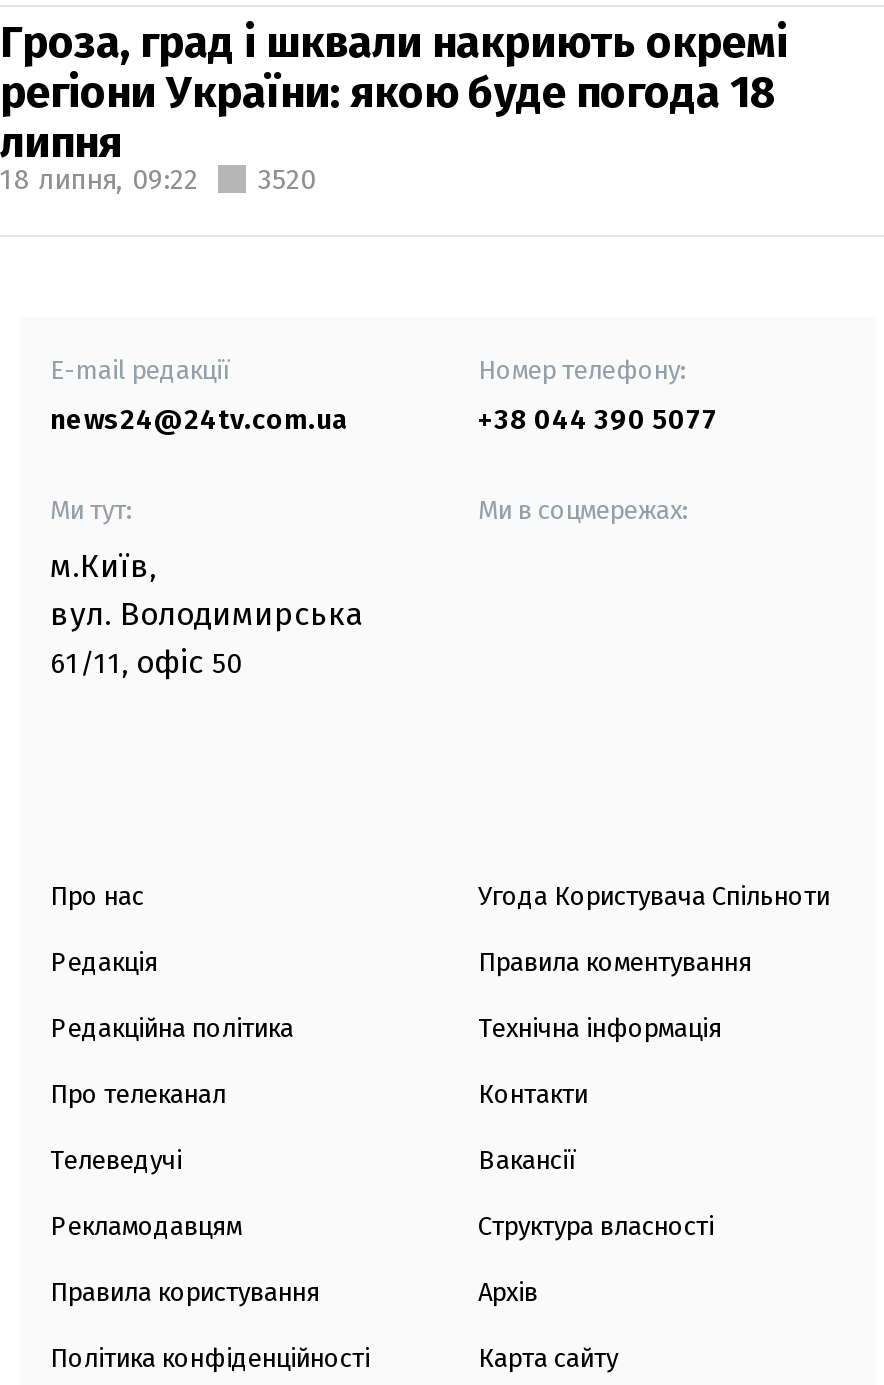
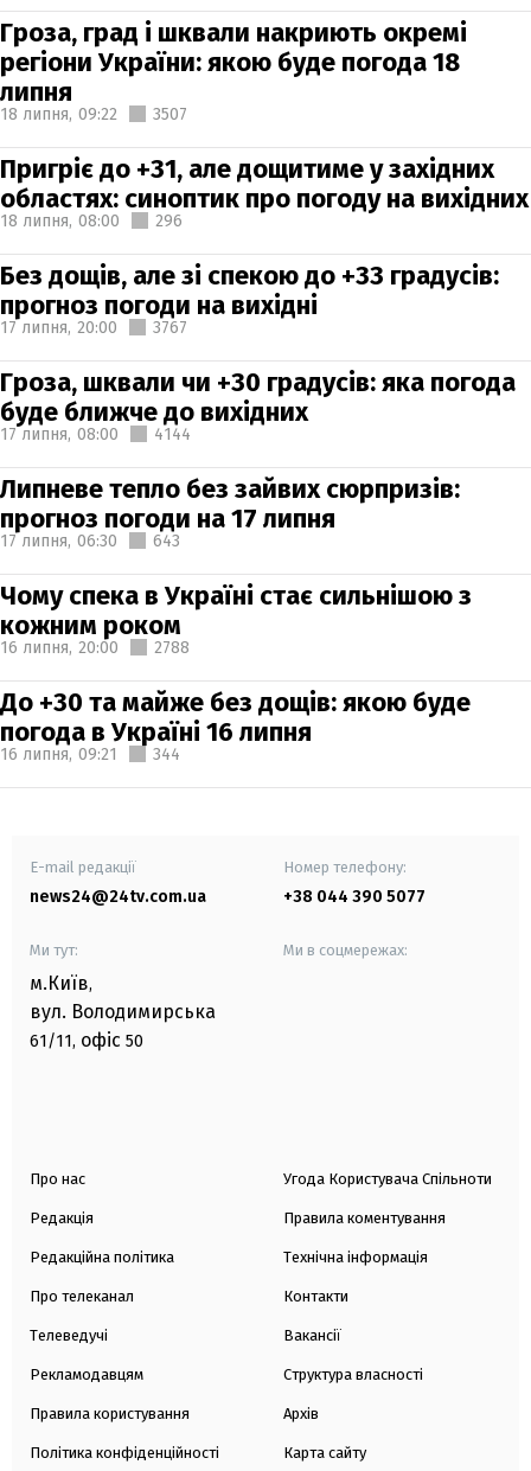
[258,162,316,196] 3520 -> [0,104,529,764] 3507 | Пригріє до +31, але дощитиме у західних | областях: синоптик про погоду на вихідних | 18 липня, 08:00 | 296 | Без дощів, але зі спекою до +33 градусів: | прогноз погоди на вихідні | 17 липня, 20:00 | 3767 | Гроза, шквали чи +30 градусів: яка погода | буде ближче до вихідних | 17 липня, 08:00 | 4144 | Липневе тепло без зайвих сюрпризів: | прогноз погоди на 17 липня | 17 липня, 06:30 | 643 | Чому спека в Україні стає сильнішою з | кожним роком | 16 липня, 20:00 | 2788 | До +30 та майже без дощів: якою буде | погода в Україні 16 липня | 16 липня, 09:21 | 344

